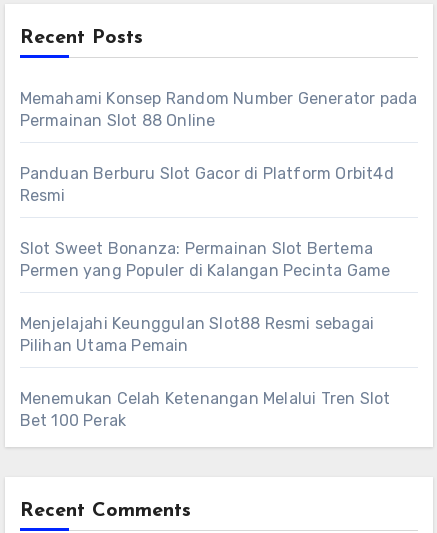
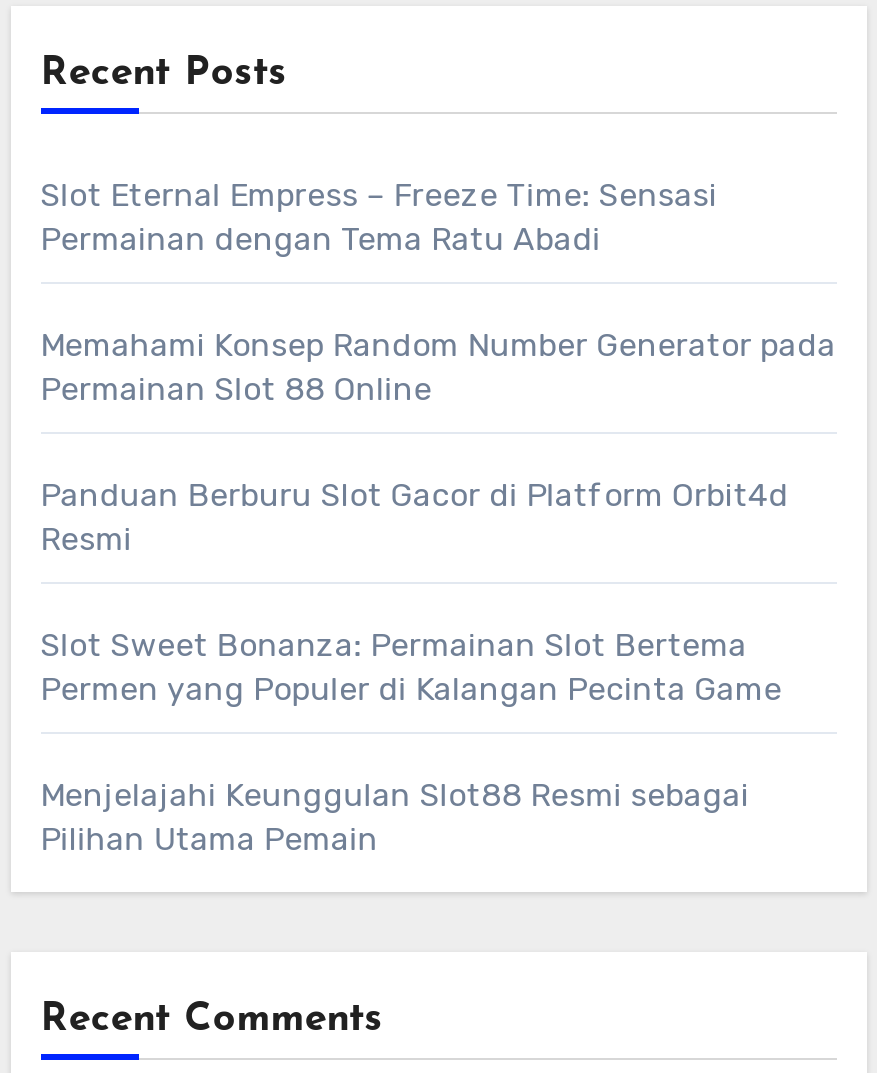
none -> [40,177,717,259] Slot Eternal Empress – Freeze Time: Sensasi | Permainan dengan Tema Ratu Abadi
moved [20,89,417,355] -> [40,327,836,859]: Memahami Konsep Random Number Generator pada | Permainan Slot 88 Online | Panduan Berburu Slot Gacor di Platform Orbit4d | Resmi | Slot Sweet Bonanza: Permainan Slot Bertema | Permen yang Populer di Kalangan Pecinta Game | Menjelajahi Keunggulan Slot88 Resmi sebagai | Pilihan Utama Pemain
[20,389,390,430] Menemukan Celah Ketenangan Melalui Tren Slot | Bet 100 Perak -> none

